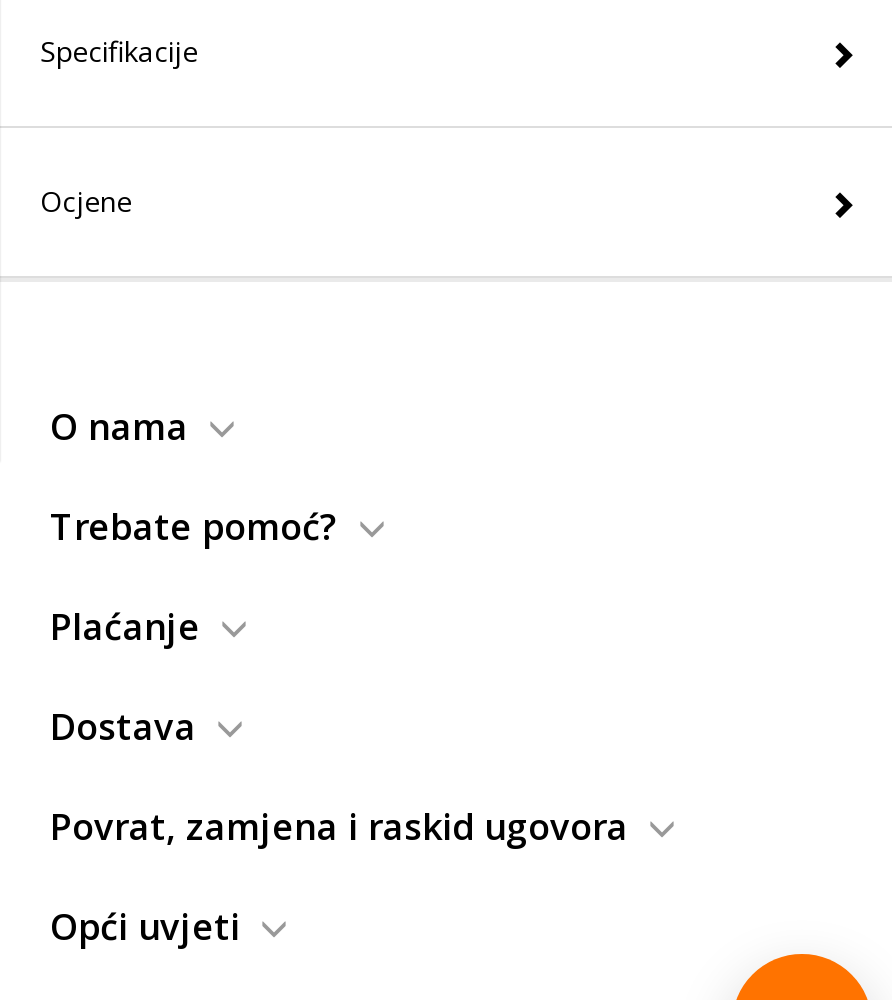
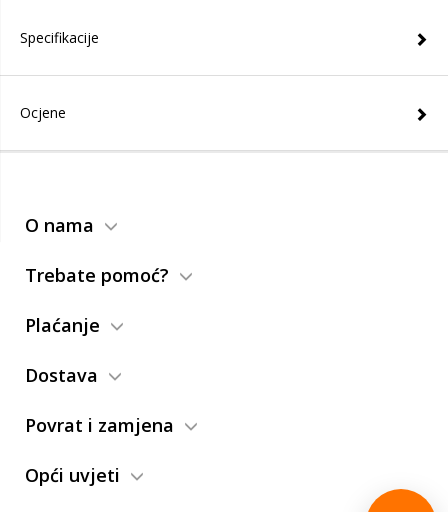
[50,802,628,850] Povrat, zamjena i raskid ugovora -> [25,413,174,437] Povrat i zamjena

